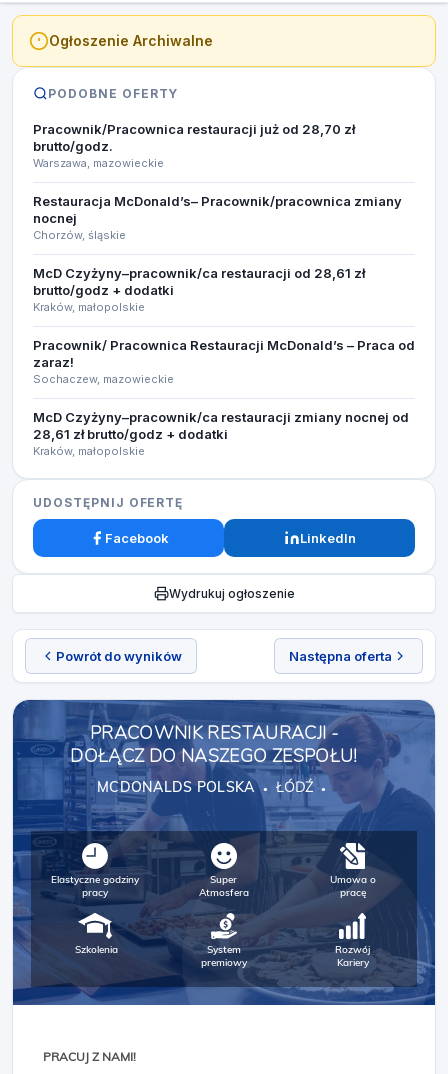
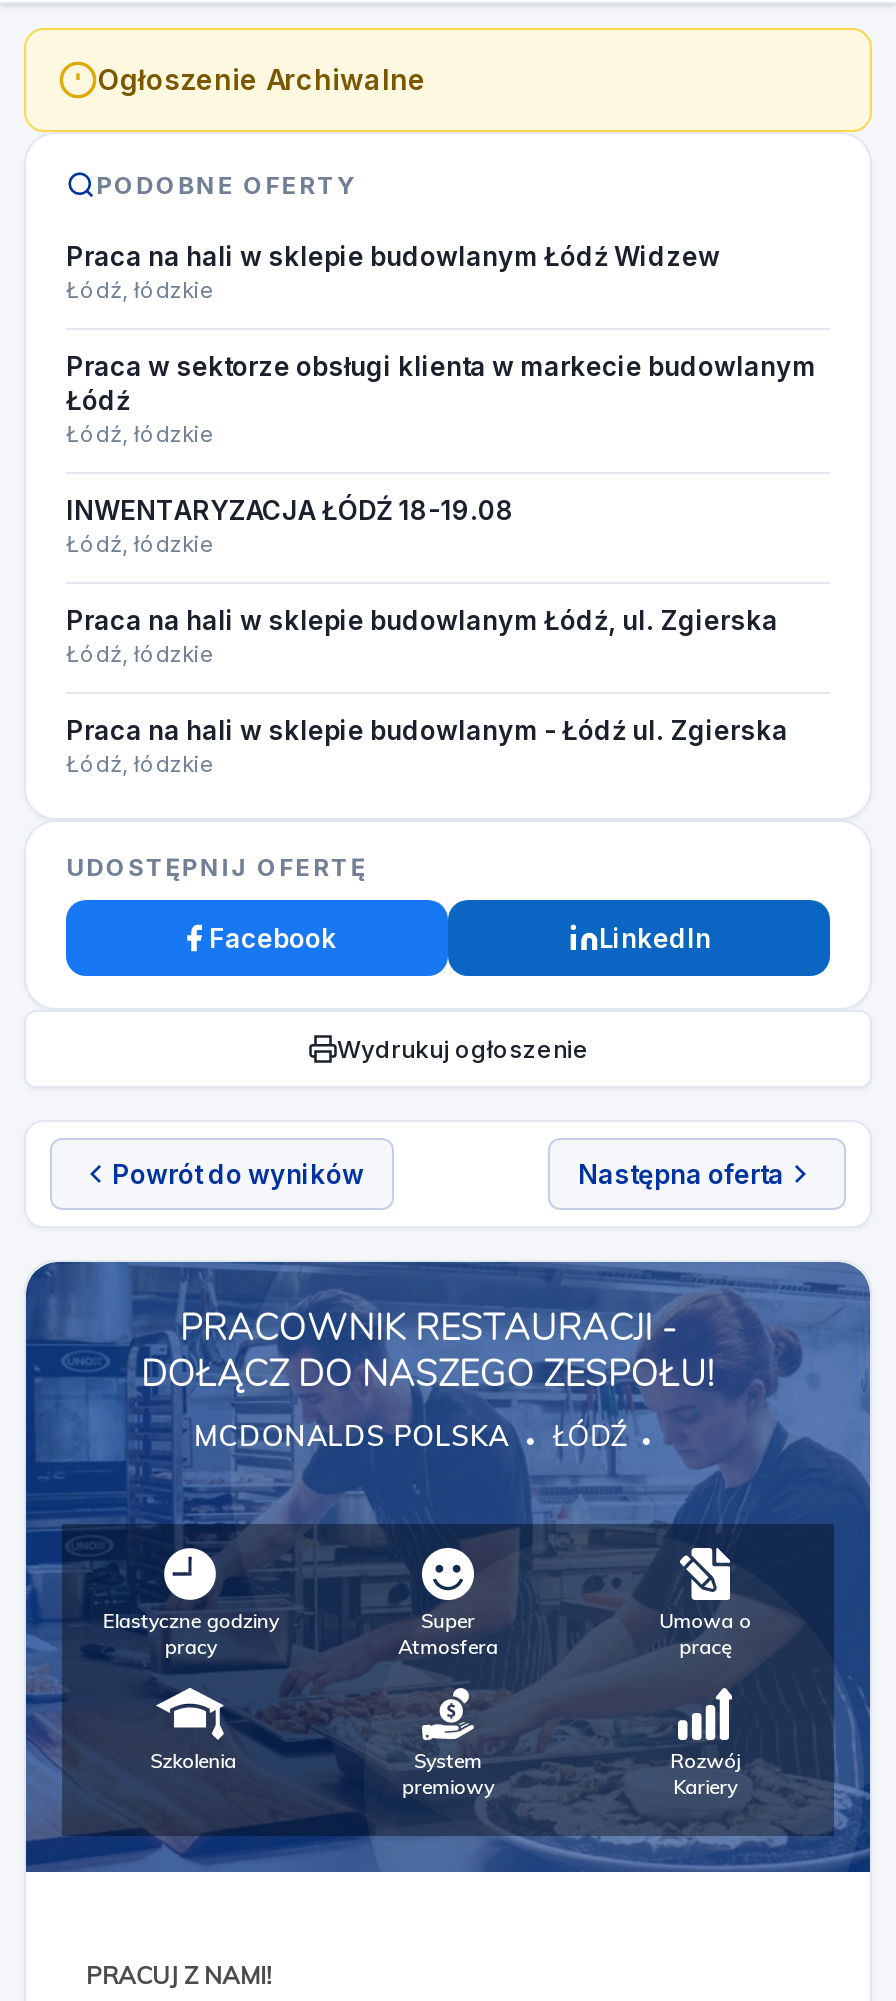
[33,121,355,170] Pracownik/Pracownica restauracji już od 28,70 zł | brutto/godz. | Warszawa, mazowieckie -> [66,240,720,304] Praca na hali w sklepie budowlanym Łódź Widzew | Łódź, łódzkie
[33,193,402,242] Restauracja McDonald’s– Pracownik/pracownica zmiany | nocnej | Chorzów, śląskie -> [66,350,816,448] Praca w sektorze obsługi klienta w markecie budowlanym | Łódź | Łódź, łódzkie
[33,265,365,314] McD Czyżyny–pracownik/ca restauracji od 28,61 zł | brutto/godz + dodatki | Kraków, małopolskie -> [66,494,514,558] INWENTARYZACJA ŁÓDŹ 18-19.08 | Łódź, łódzkie
[33,337,415,386] Pracownik/ Pracownica Restauracji McDonald’s – Praca od | zaraz! | Sochaczew, mazowieckie -> [66,604,778,668] Praca na hali w sklepie budowlanym Łódź, ul. Zgierska | Łódź, łódzkie
[33,409,409,458] McD Czyżyny–pracownik/ca restauracji zmiany nocnej od | 28,61 zł brutto/godz + dodatki | Kraków, małopolskie -> [66,714,788,778] Praca na hali w sklepie budowlanym - Łódź ul. Zgierska | Łódź, łódzkie

